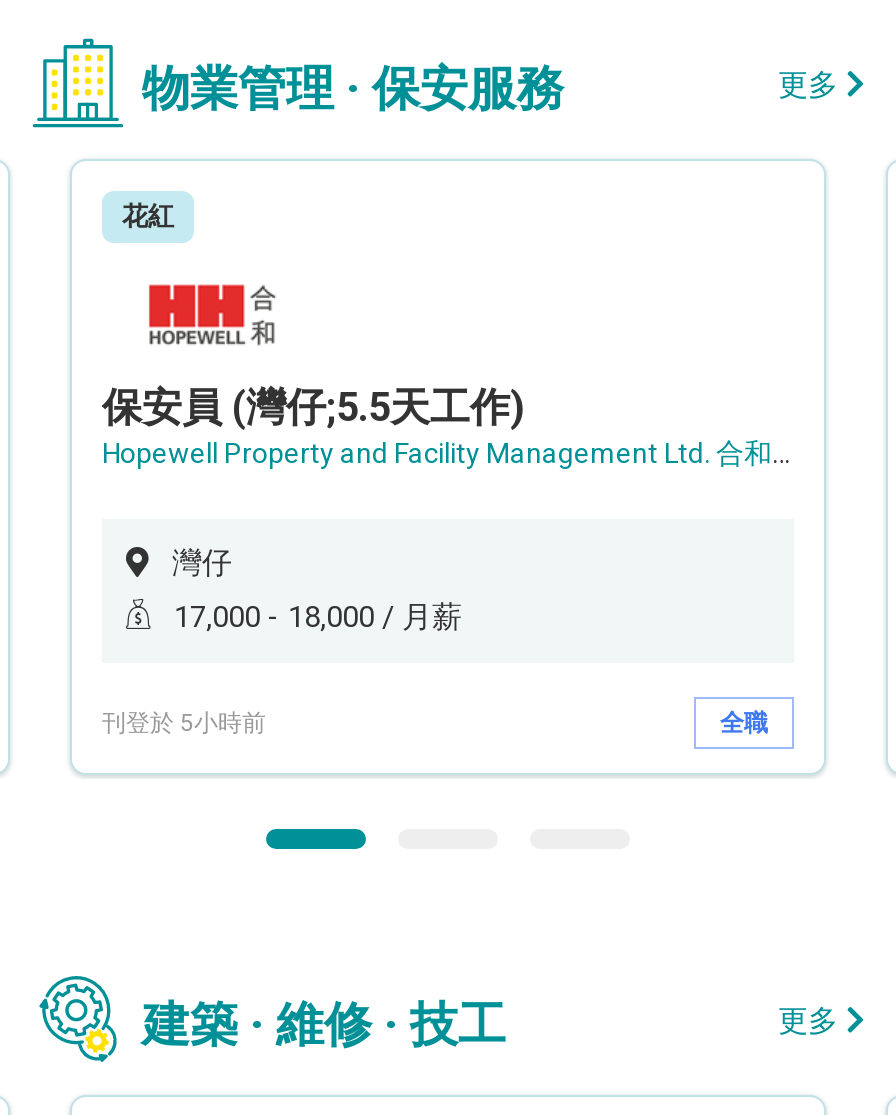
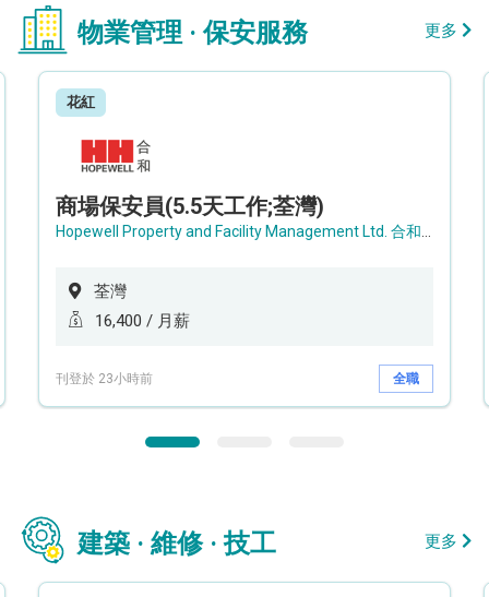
[102,383,524,431] 保安員 (灣仔;5.5天工作) -> [56,193,324,219] 商場保安員(5.5天工作;荃灣)
[172,545,232,581] 灣仔 -> [94,282,127,301] 荃灣
[174,599,462,635] 17,000 - 18,000 / 月薪 -> [95,311,190,331] 16,400 / 月薪
[102,708,266,736] 刊登於 5小時前 -> [56,371,153,386] 刊登於 23小時前

